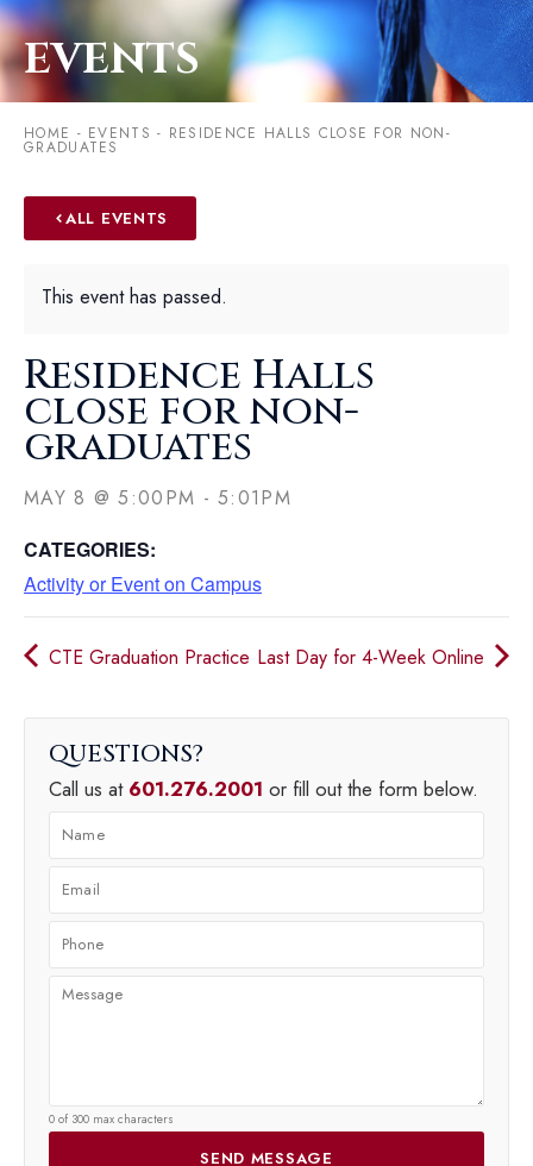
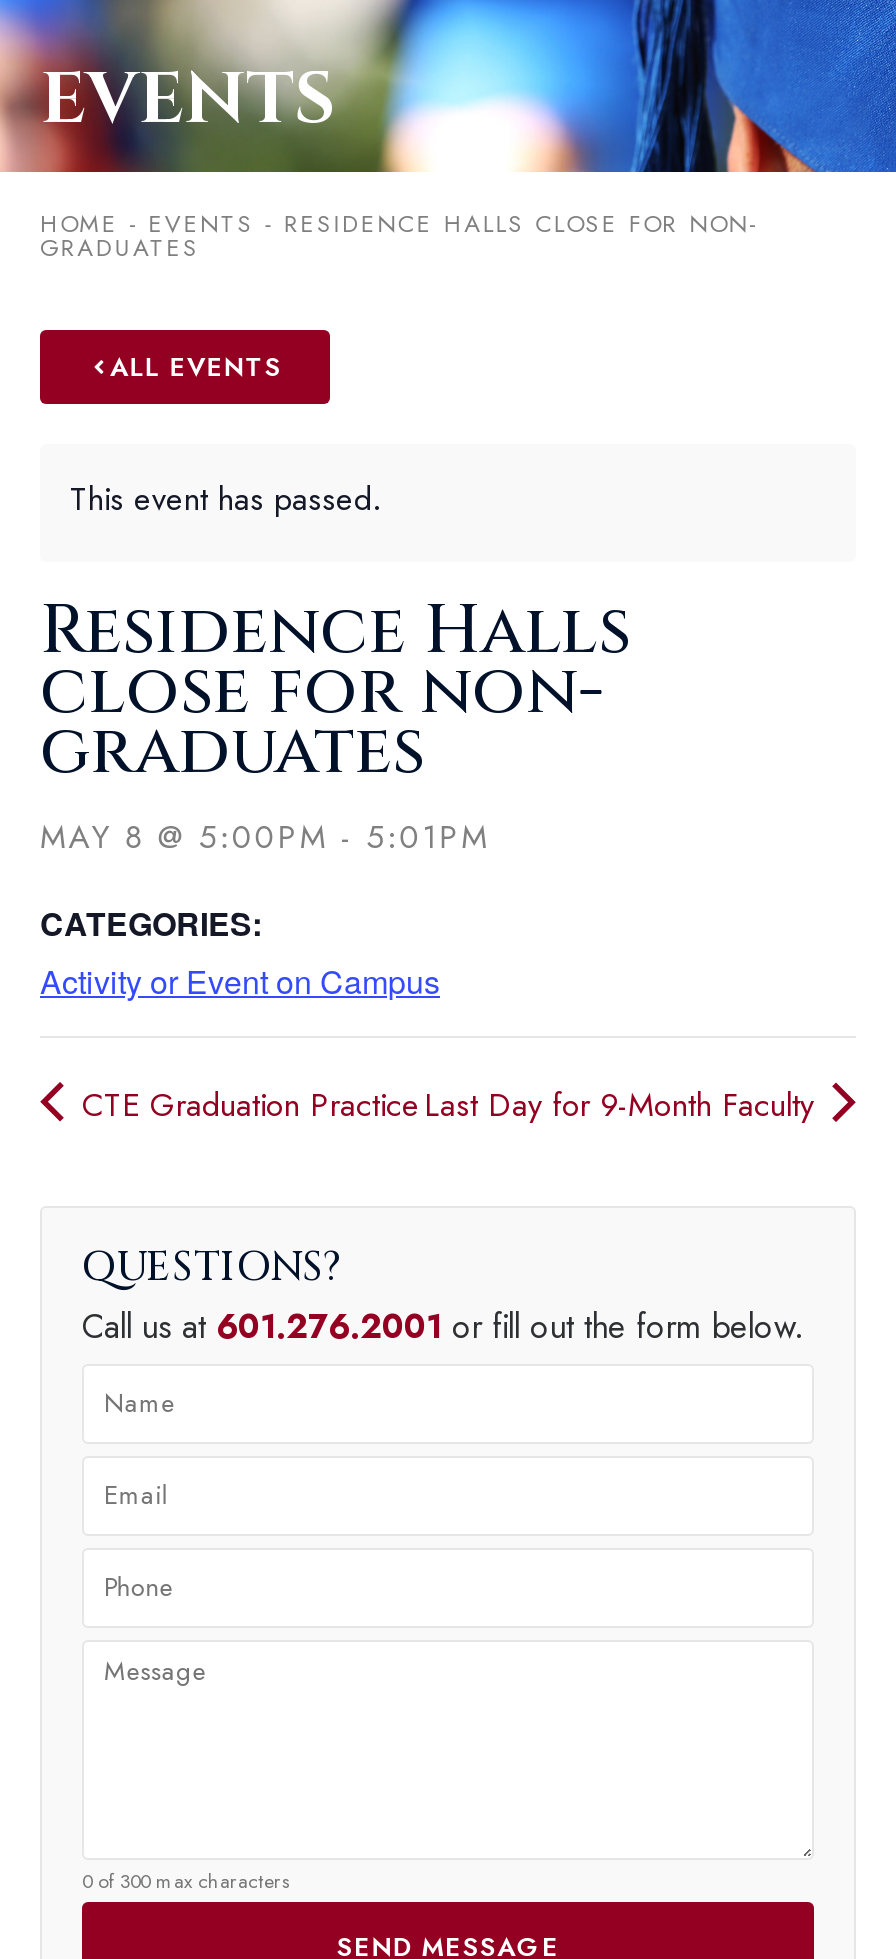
[43,644,490,671] CTE Graduation Practice Last Day for 4-Week Online -> [72,1082,824,1128] CTE Graduation Practice Last Day for 9-Month Faculty

